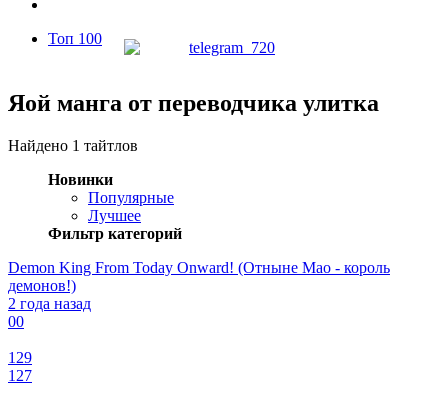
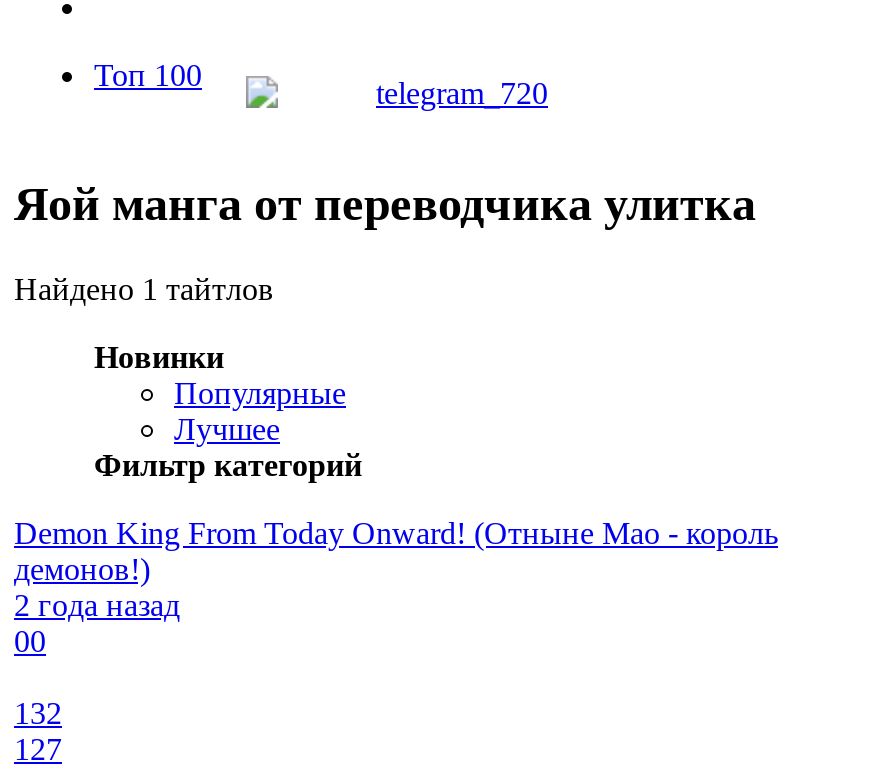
[8,349,32,366] 129 -> [14,696,62,730] 132

